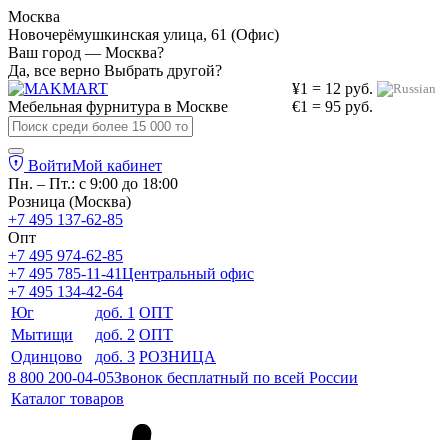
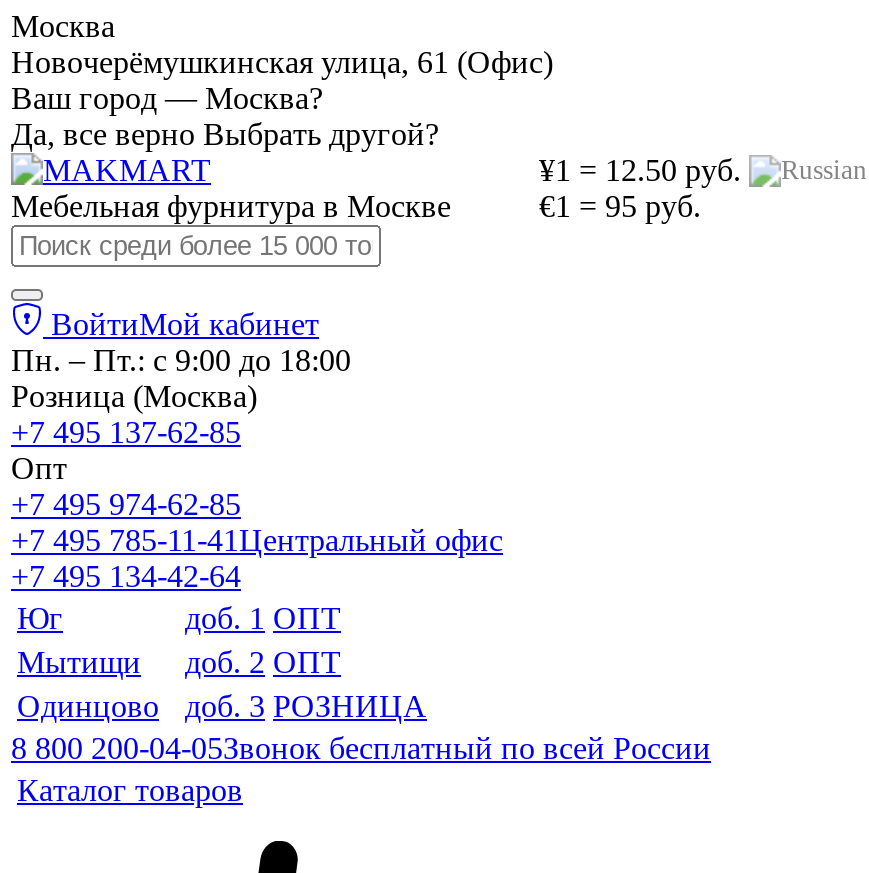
[292,80,373,97] ¥1 = 12 руб. -> [539,153,741,187] ¥1 = 12.50 руб.

